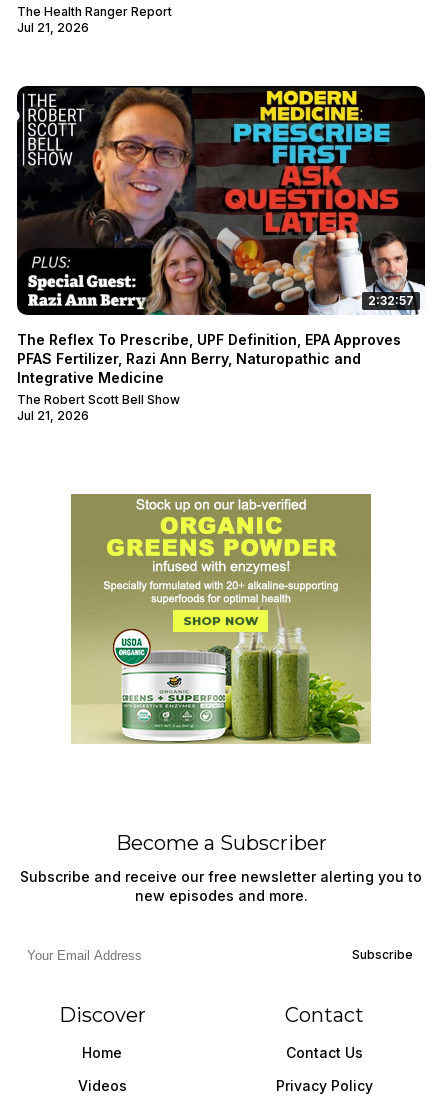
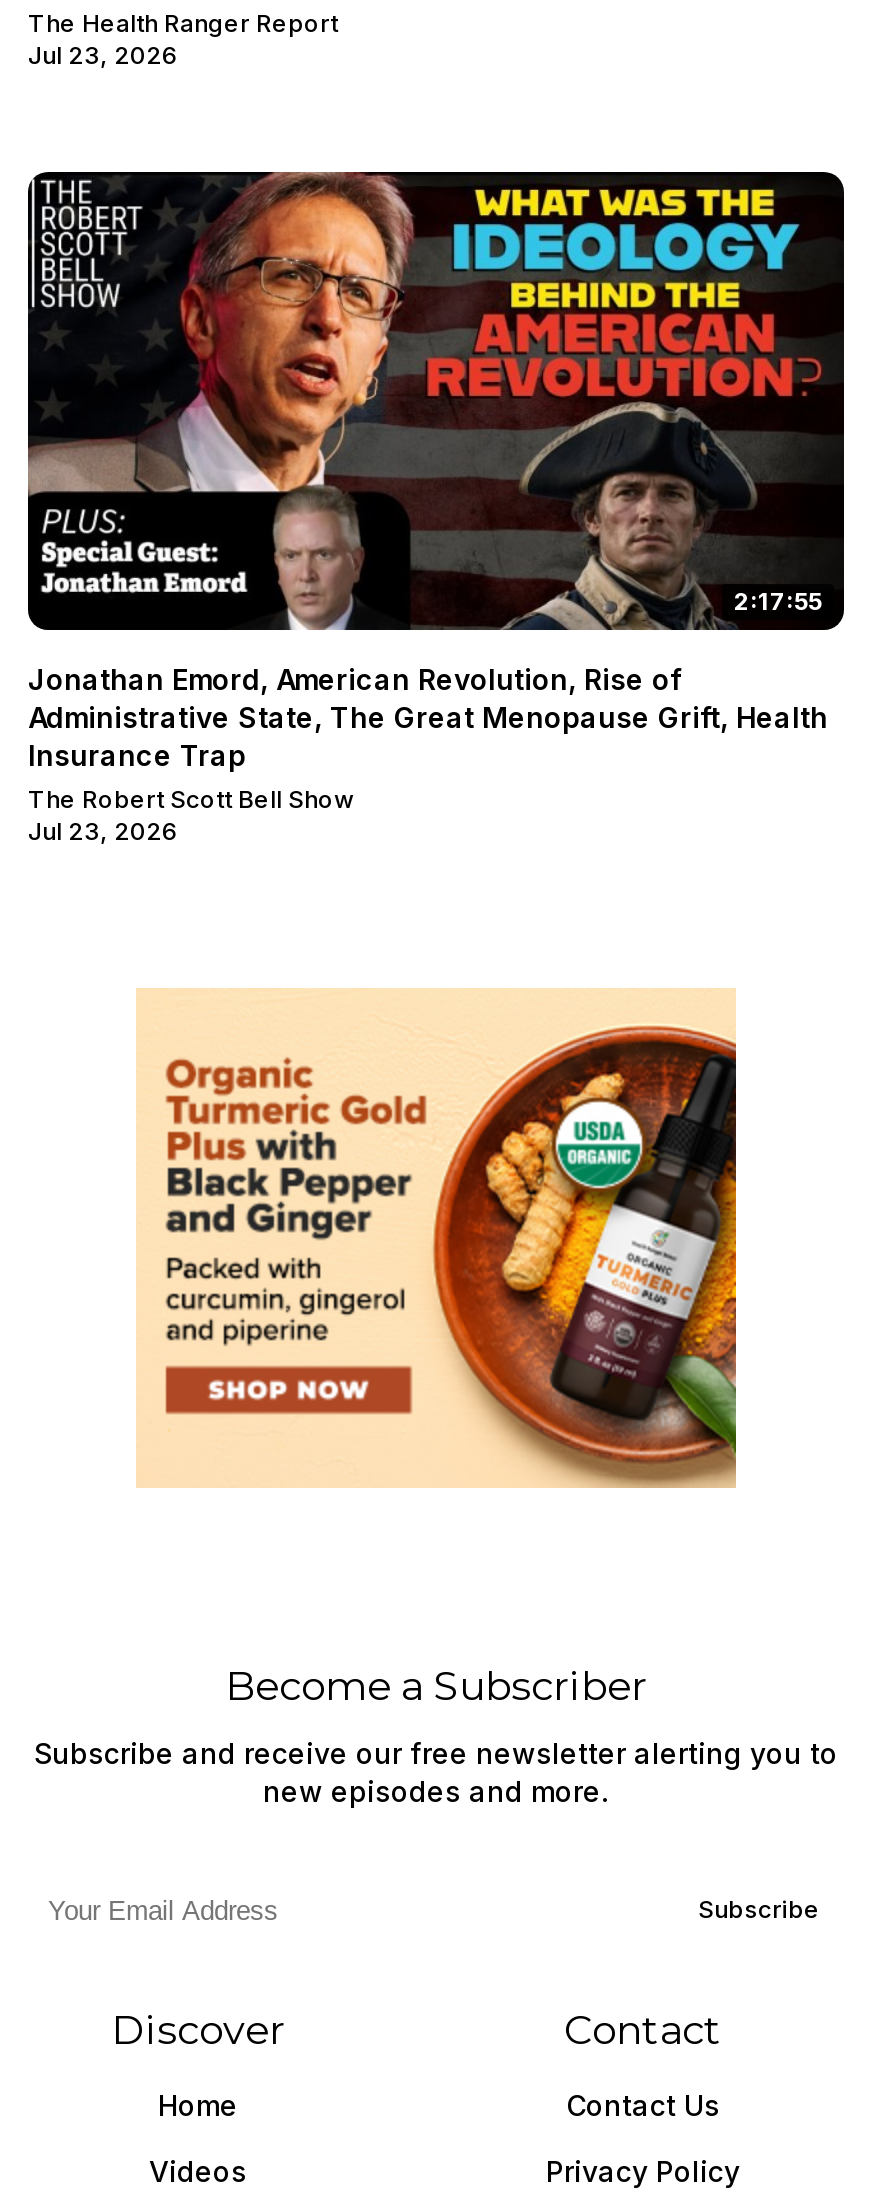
[17,19,89,34] Jul 21, 2026 -> [28,39,178,69] Jul 23, 2026
[17,85,424,316] [image] | 2:32:57 -> [26,170,842,632] [image] | 2:17:55
[17,331,401,386] The Reflex To Prescribe, UPF Definition, EPA Approves | PFAS Fertilizer, Razi Ann Berry, Naturopathic and | Integrative Medicine -> [28,662,828,772] Jonathan Emord, American Revolution, Rise of | Administrative State, The Great Menopause Grift, Health | Insurance Trap
[17,408,89,423] Jul 21, 2026 -> [28,816,178,846] Jul 23, 2026
[70,493,372,744] [image] -> [136,988,738,1488] [image]

